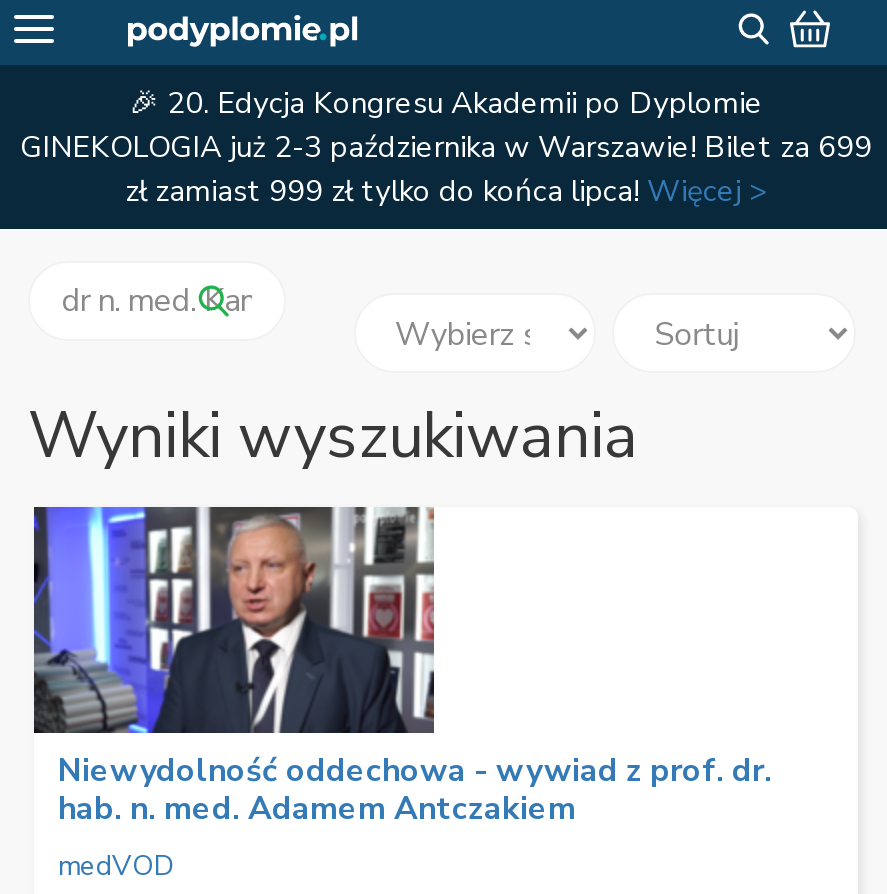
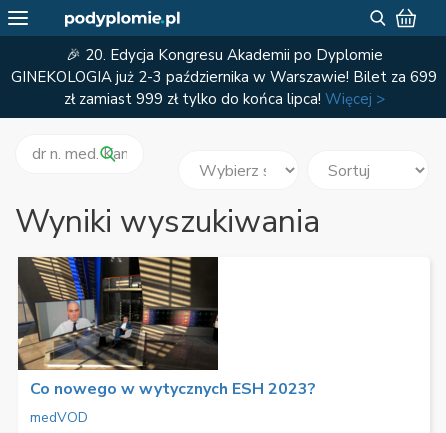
[32,505,772,831] [image] | Niewydolność oddechowa - wywiad z prof. dr. | hab. n. med. Adamem Antczakiem -> [17,256,316,400] [image] | Co nowego w wytycznych ESH 2023?

